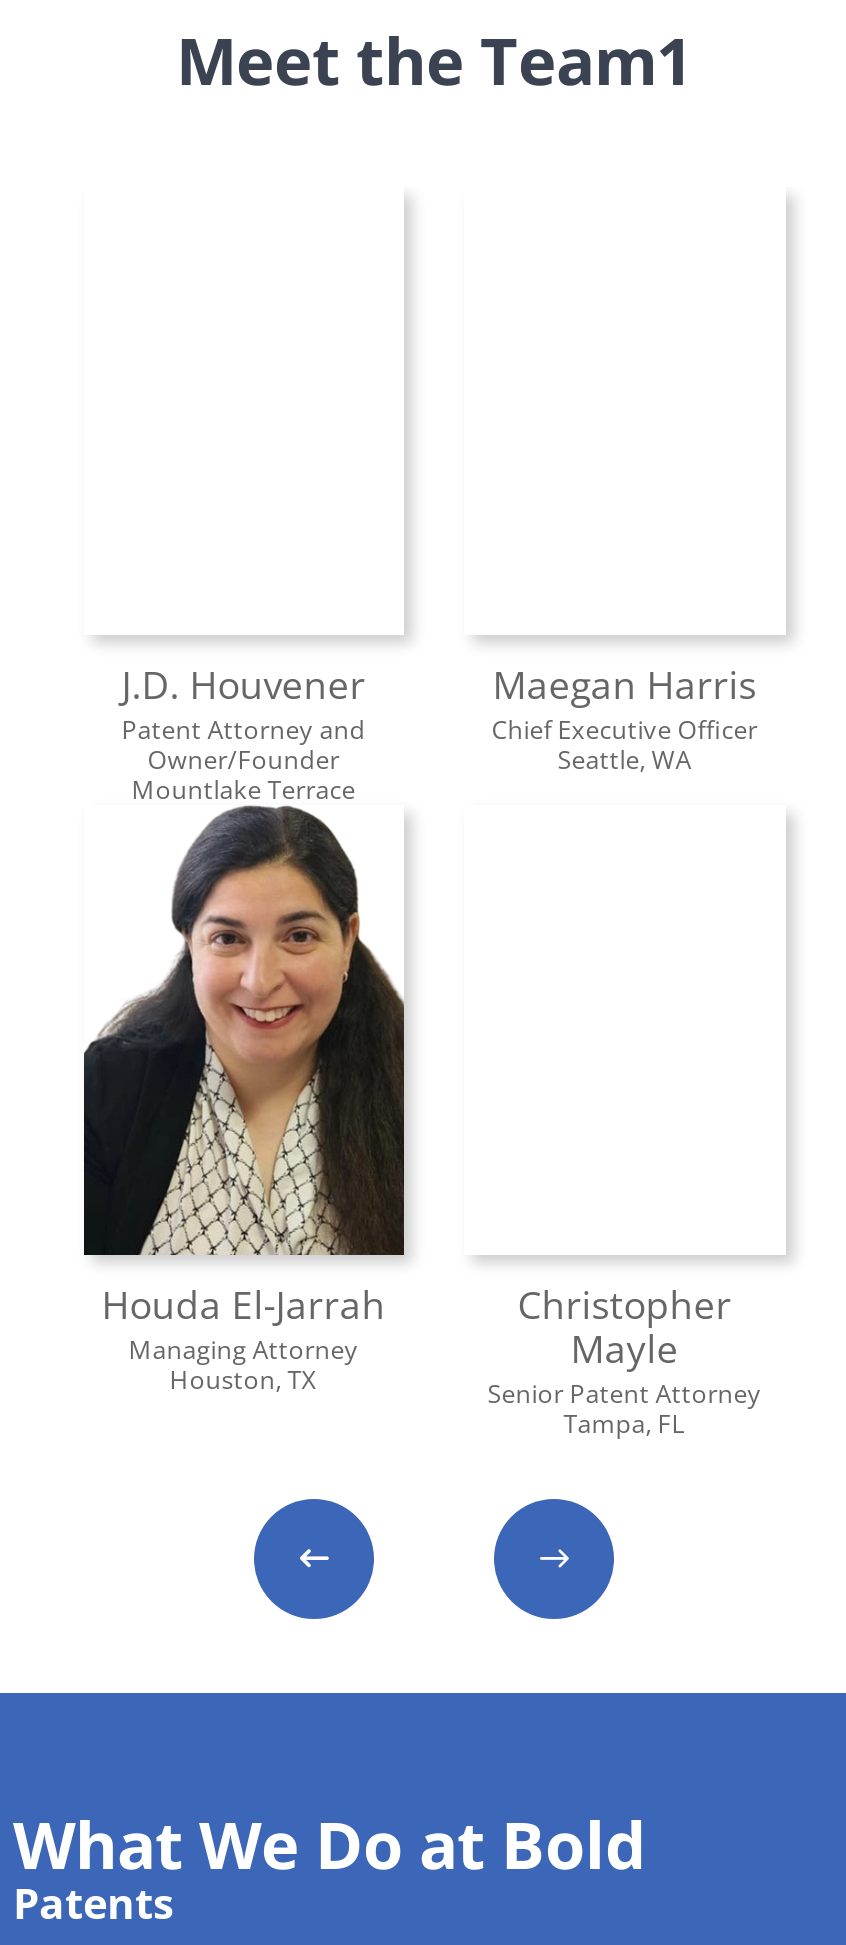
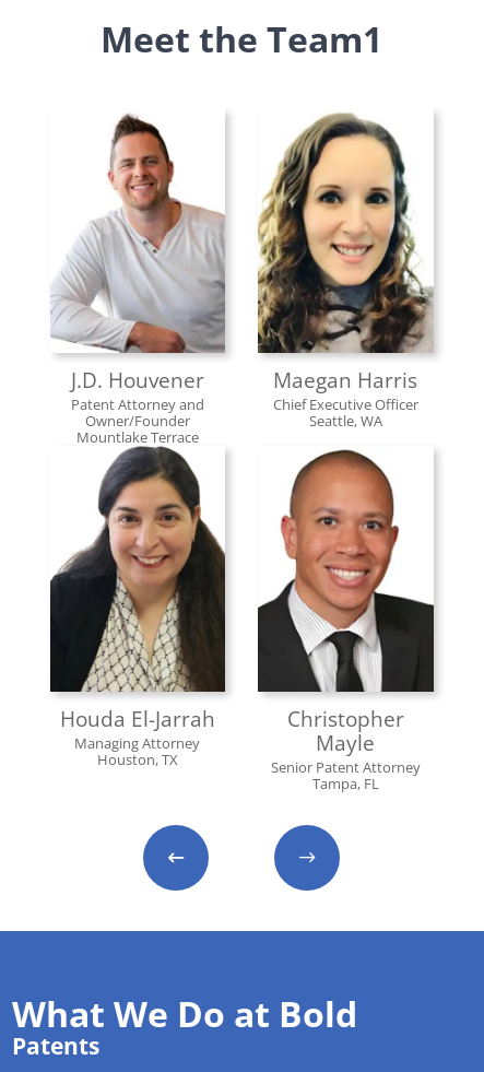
none -> [50,113,226,354] [image]
none -> [257,113,434,354] [image]
none -> [257,449,435,693] [image]

